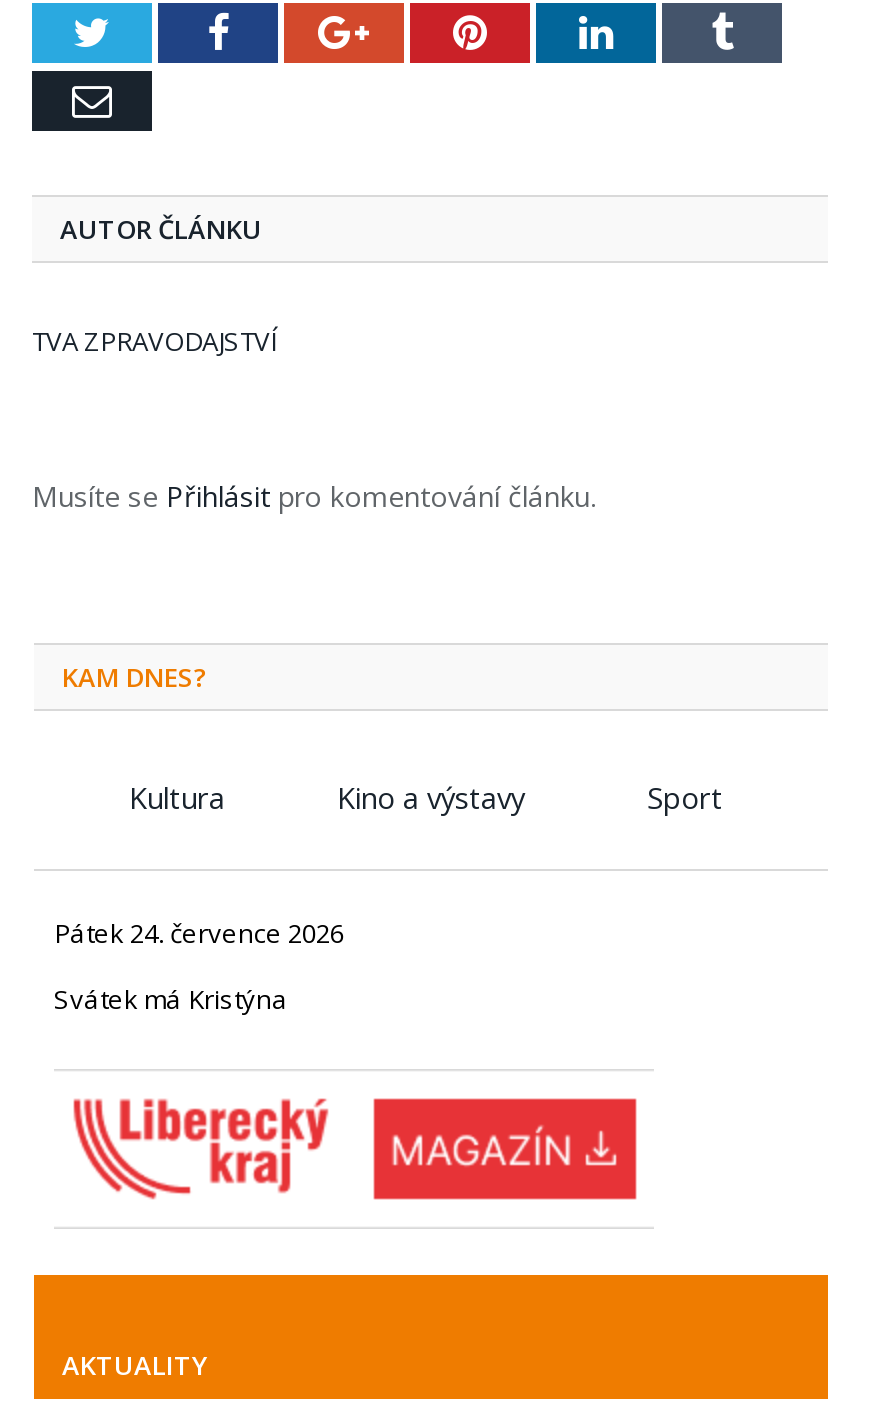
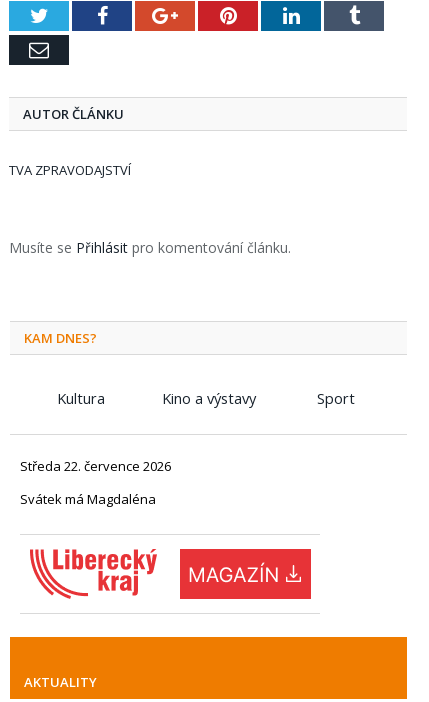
[54,915,344,951] Pátek 24. července 2026 -> [20,457,171,475] Středa 22. července 2026
[54,981,288,1017] Svátek má Kristýna -> [20,490,156,508] Svátek má Magdaléna

